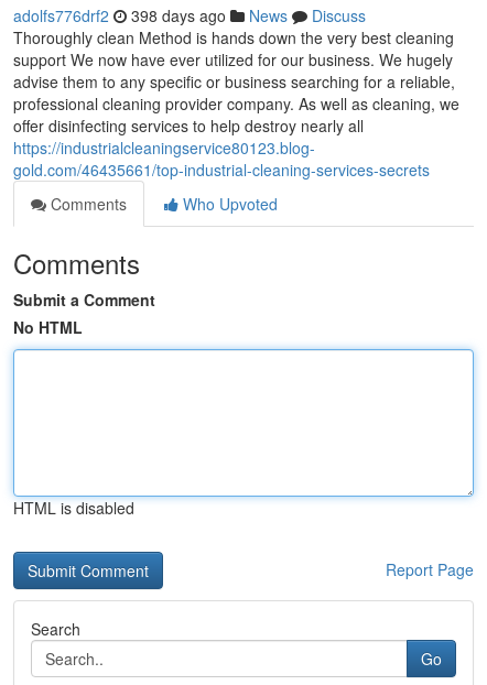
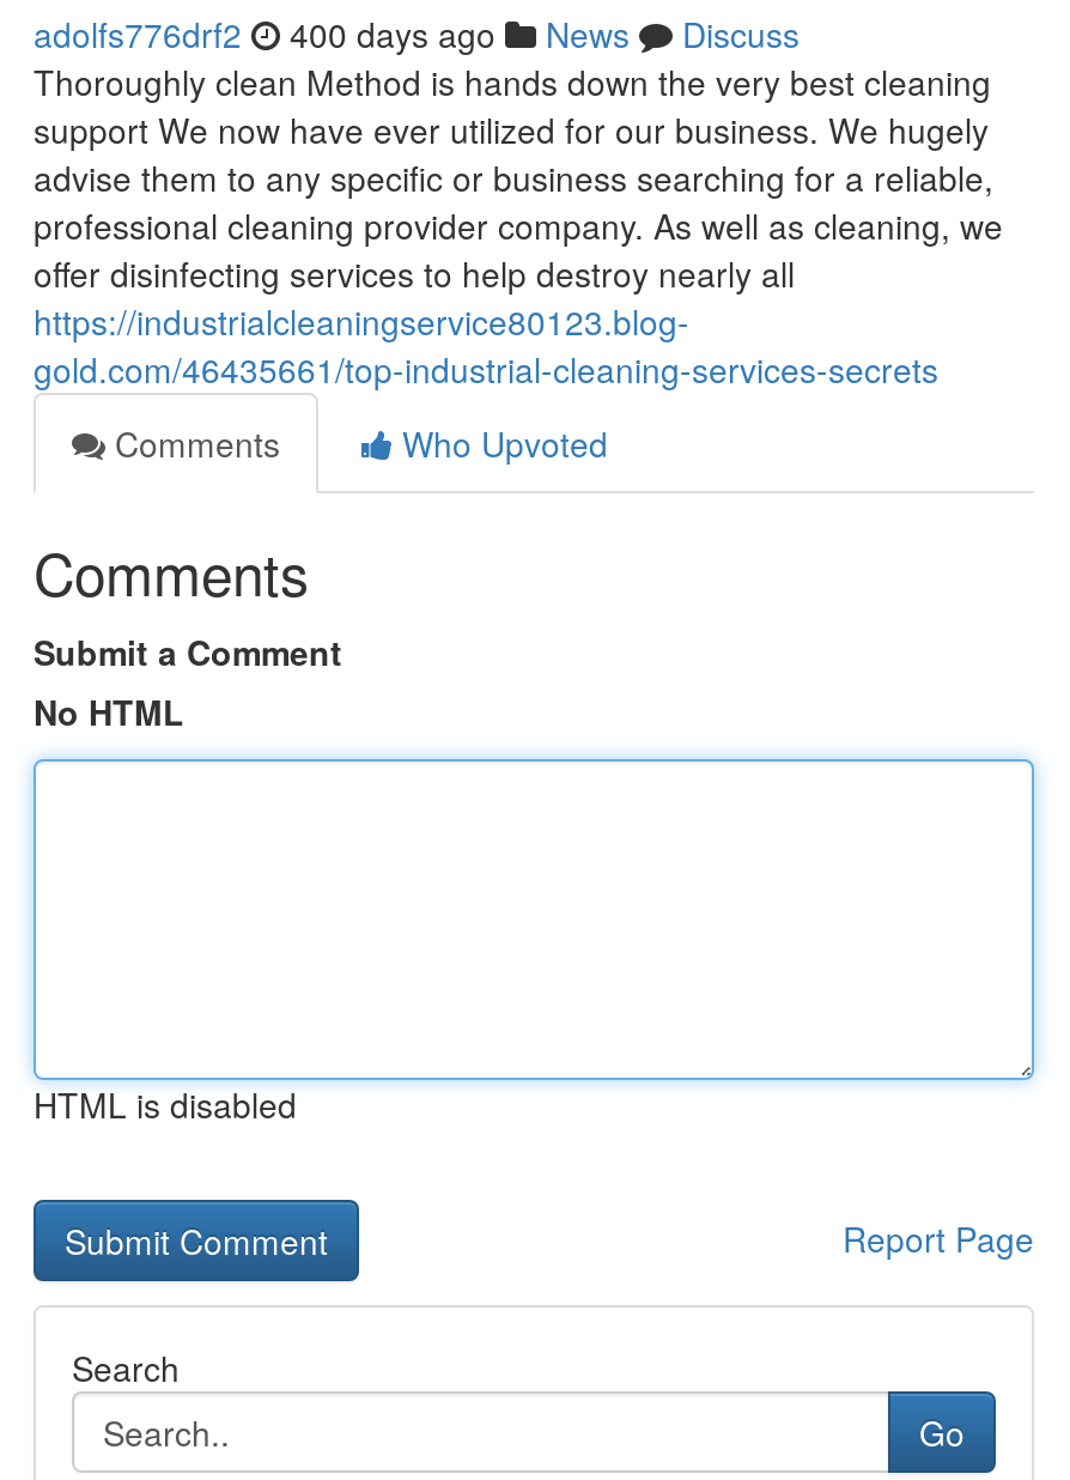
[13,4,366,26] adolfs776drf2 398 days ago News Discuss -> [34,10,800,57] adolfs776drf2 400 days ago News Discuss

